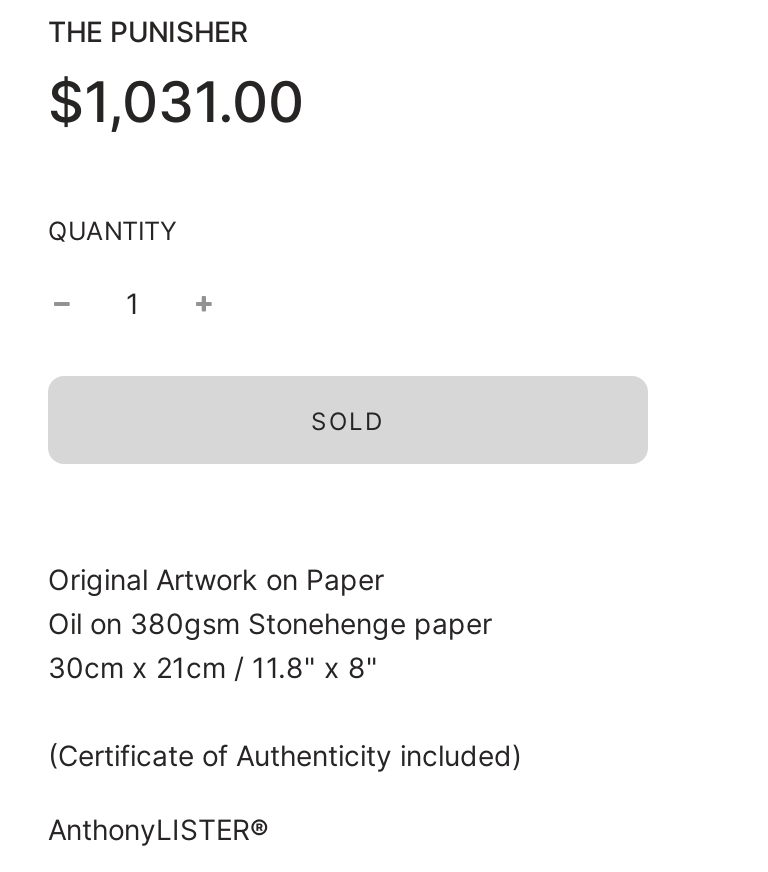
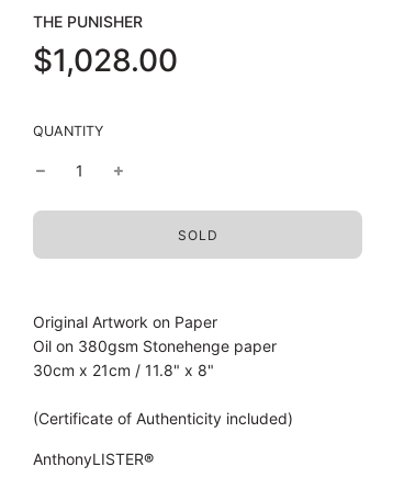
[48,68,304,136] $1,031.00 -> [33,42,178,79] $1,028.00

